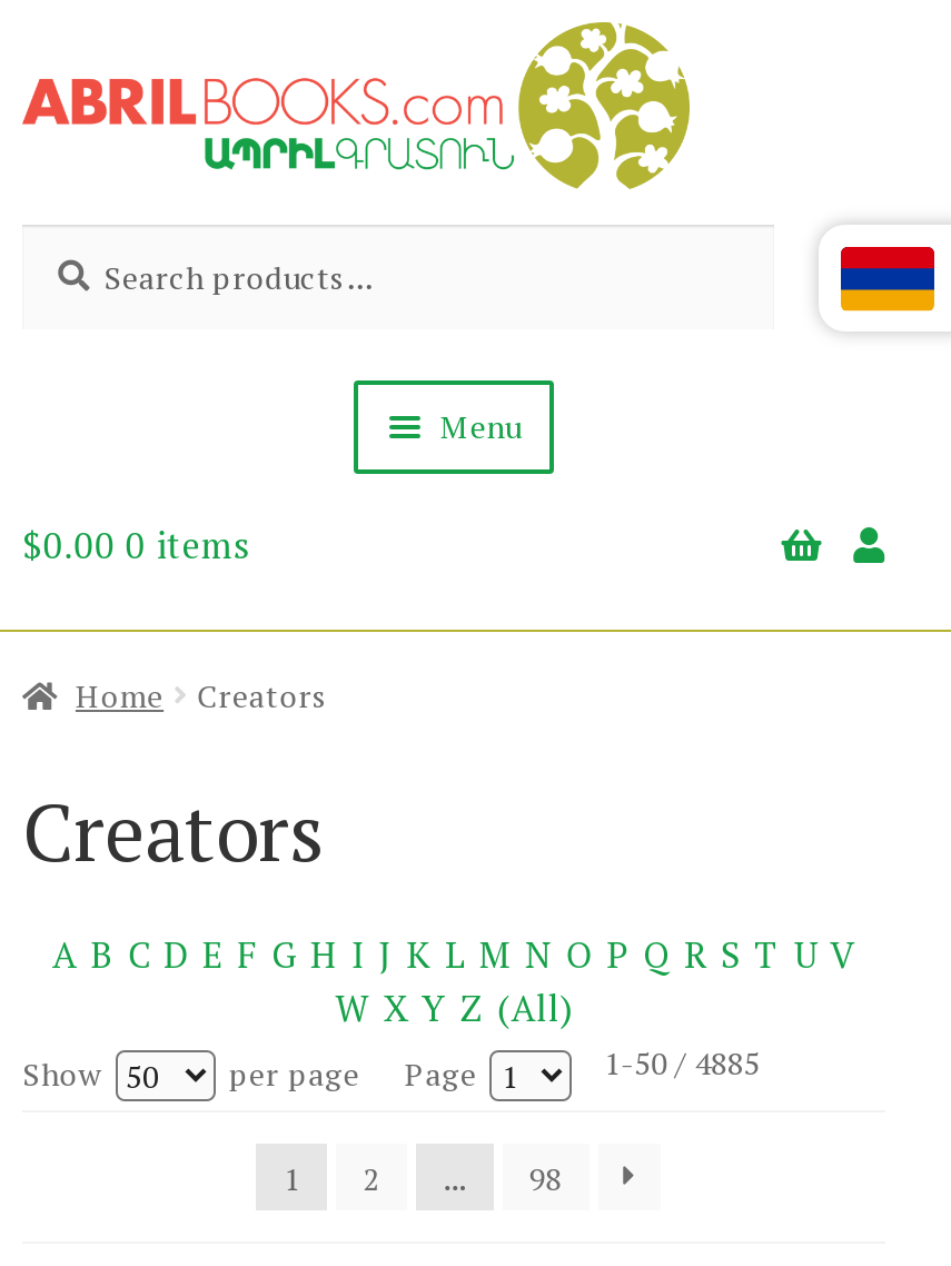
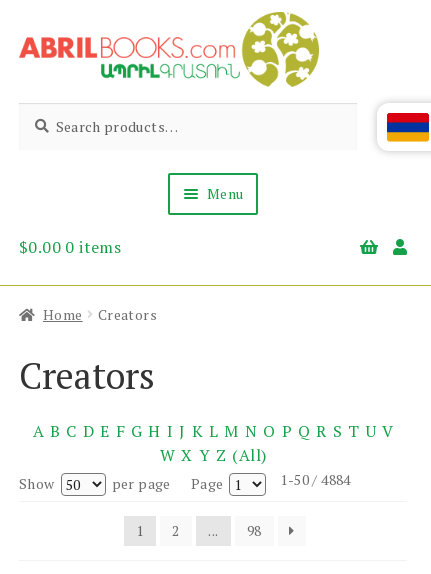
[604,1041,760,1084] 1-50 / 4885 -> [280,470,351,489] 1-50 / 4884

